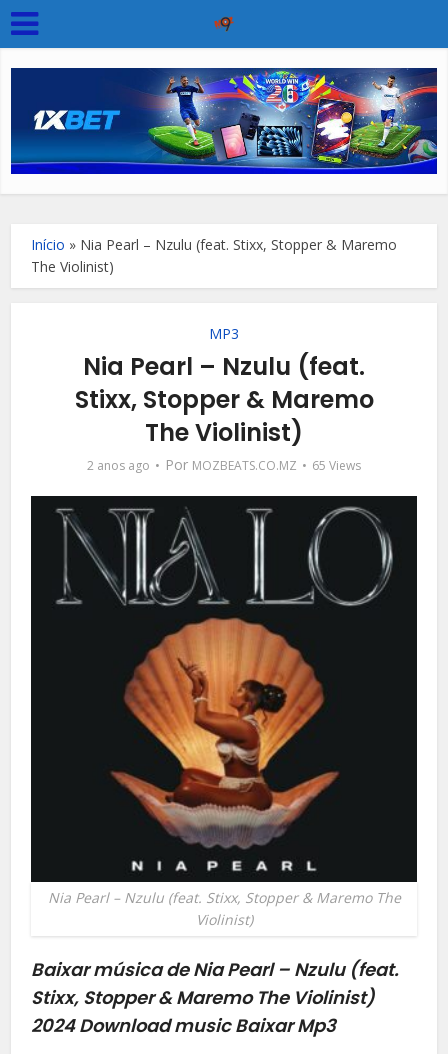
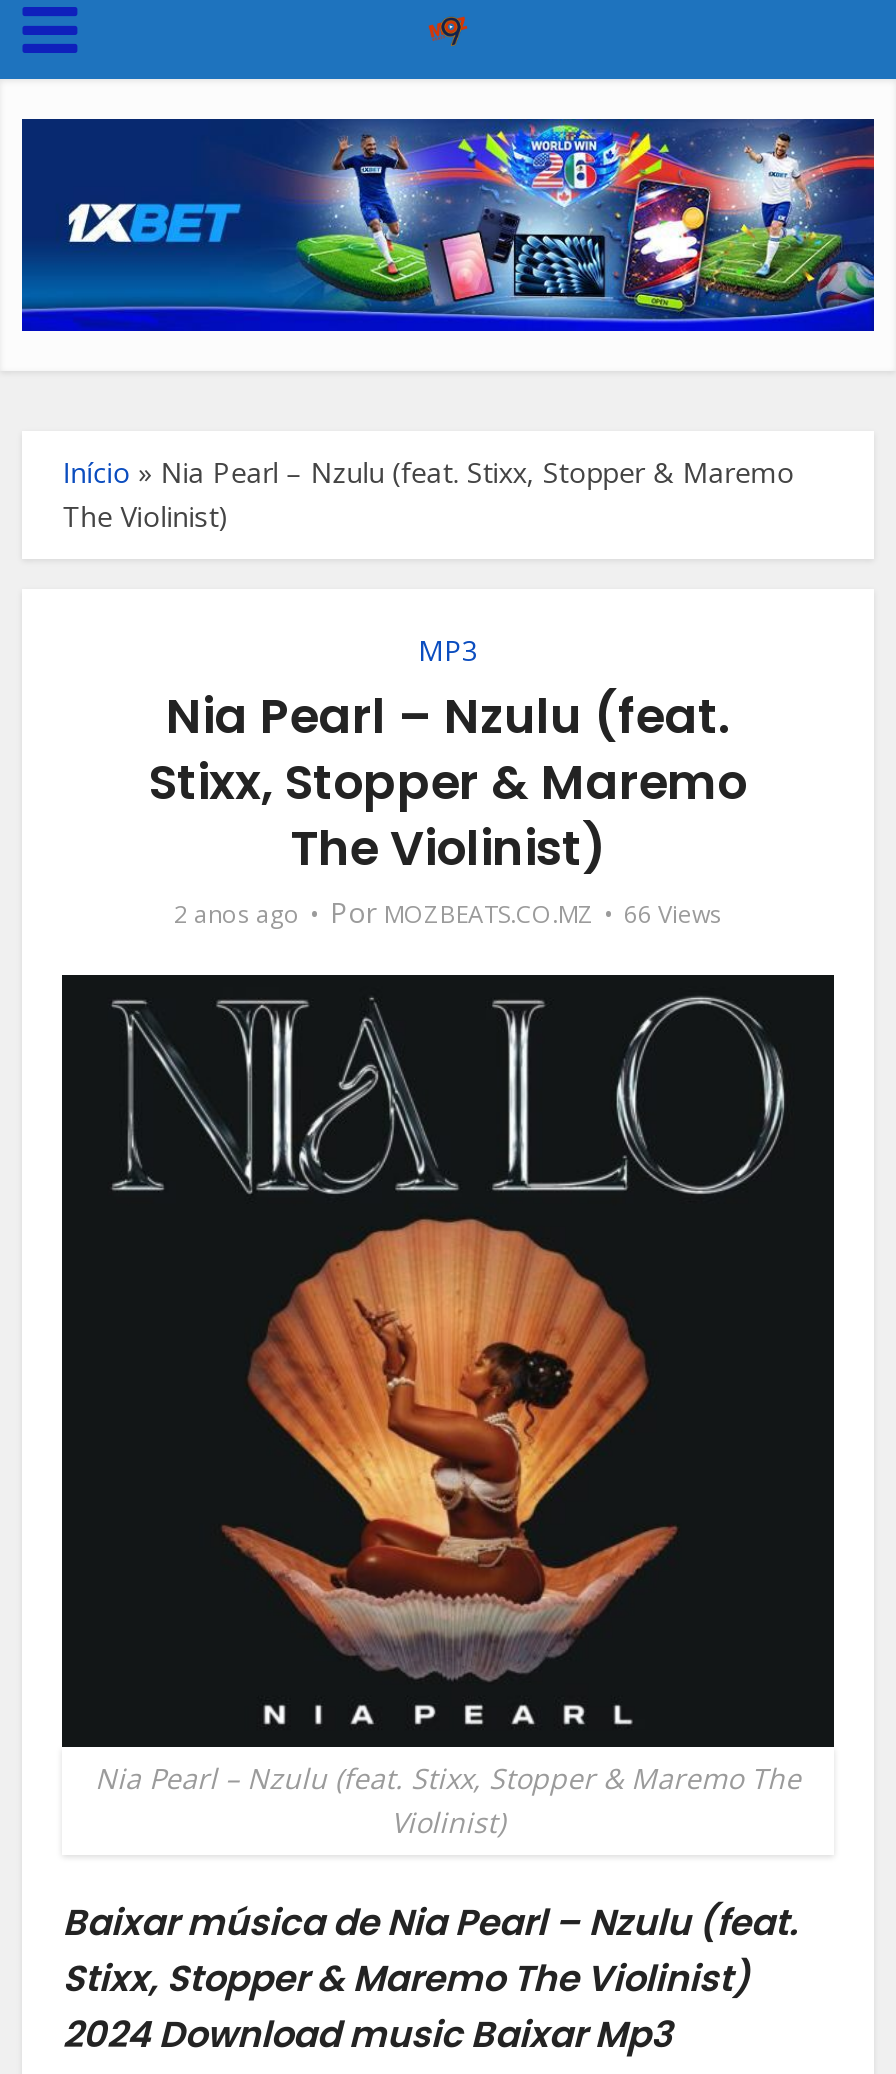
[87,455,361,474] 2 anos ago Por MOZBEATS.CO.MZ 65 Views -> [174,894,722,932] 2 anos ago Por MOZBEATS.CO.MZ 66 Views

